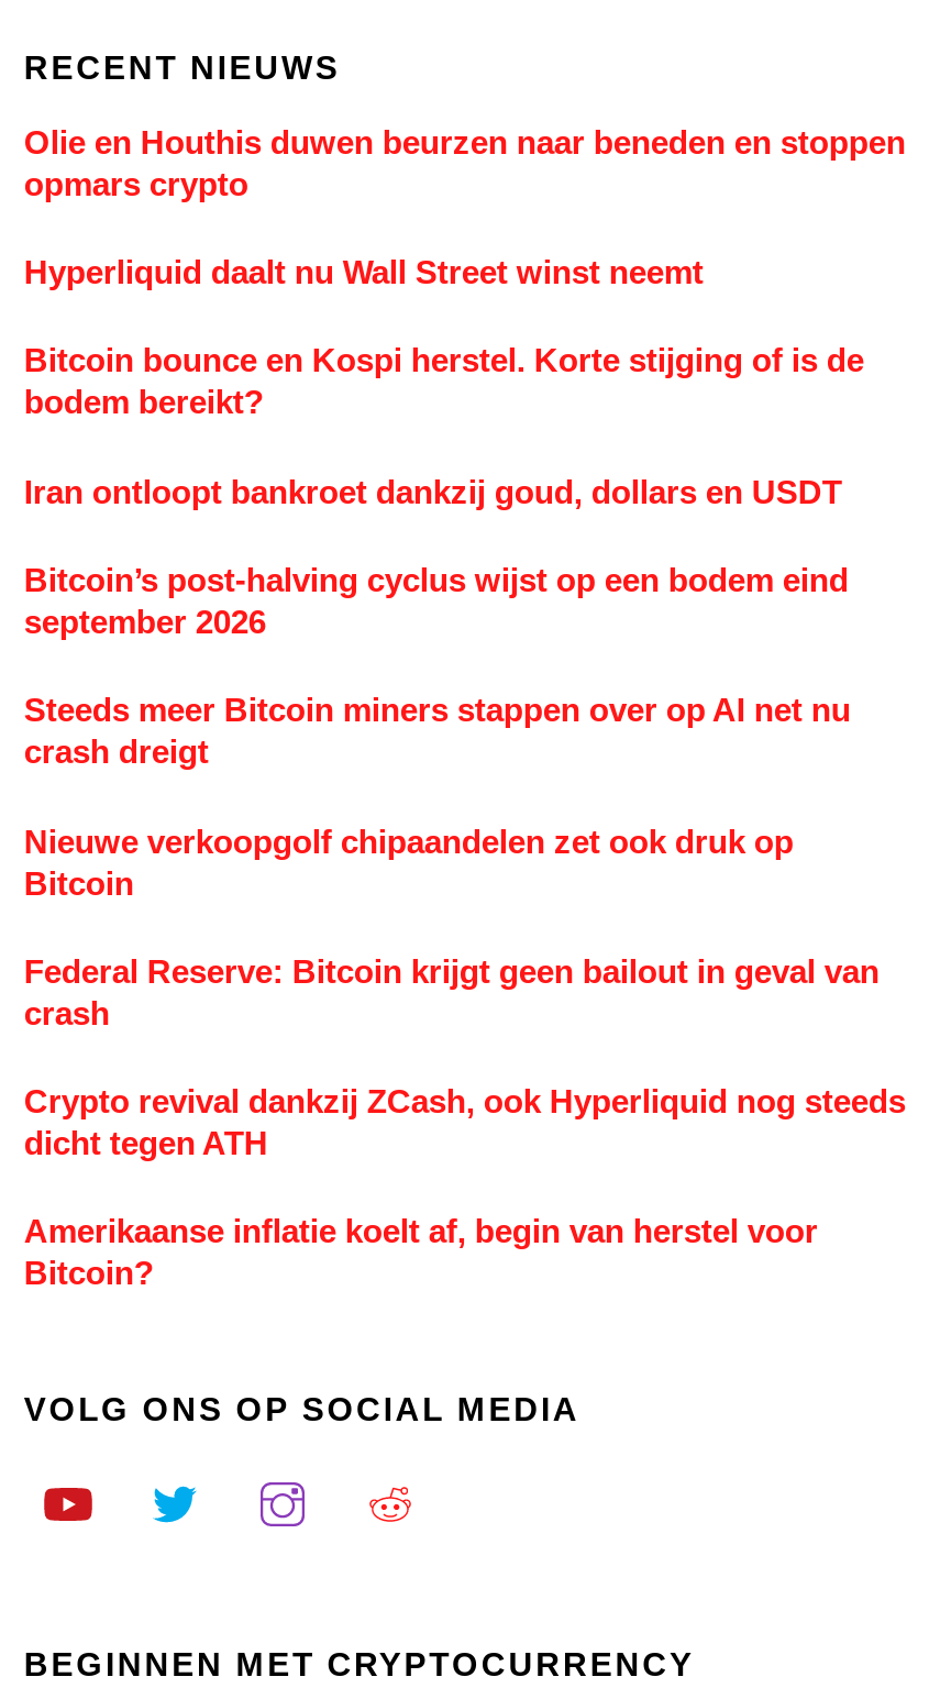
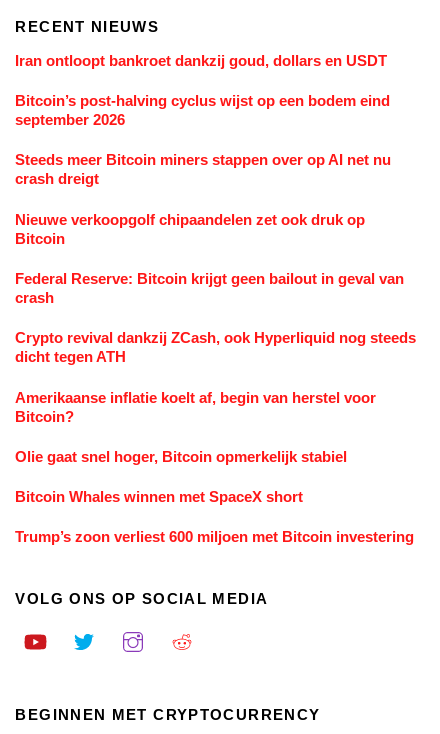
[24,123,906,421] Olie en Houthis duwen beurzen naar beneden en stoppen | opmars crypto | Hyperliquid daalt nu Wall Street winst neemt | Bitcoin bounce en Kospi herstel. Korte stijging of is de | bodem bereikt? -> none
moved [24,472,906,1292] -> [15,52,416,424]: Iran ontloopt bankroet dankzij goud, dollars en USDT | Bitcoin’s post-halving cyclus wijst op een bodem eind | september 2026 | ... | Amerikaanse inflatie koelt af, begin van herstel voor | Bitcoin?
none -> [15,448,414,545] Olie gaat snel hoger, Bitcoin opmerkelijk stabiel | Bitcoin Whales winnen met SpaceX short | Trump’s zoon verliest 600 miljoen met Bitcoin investering

